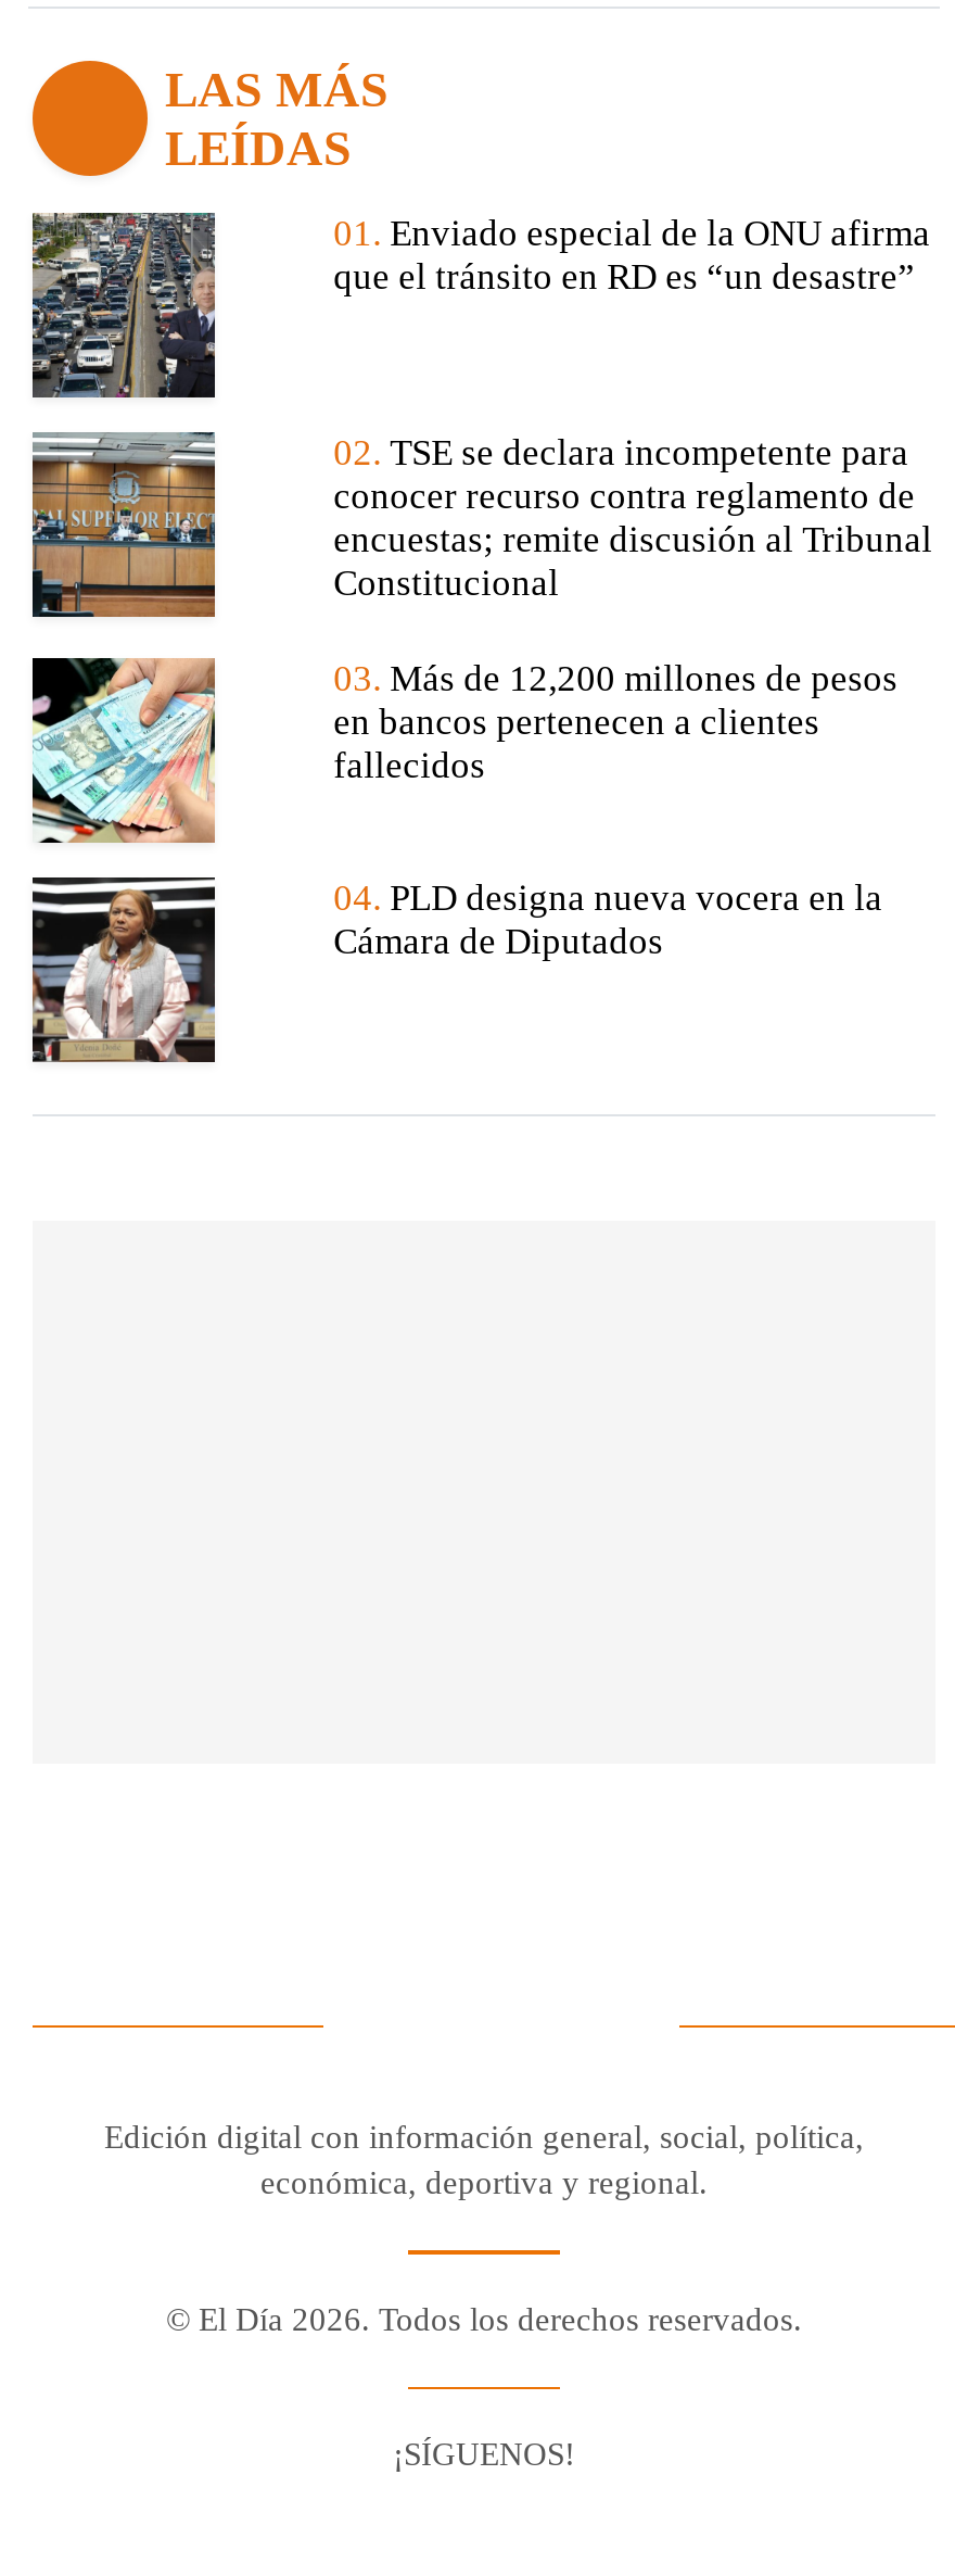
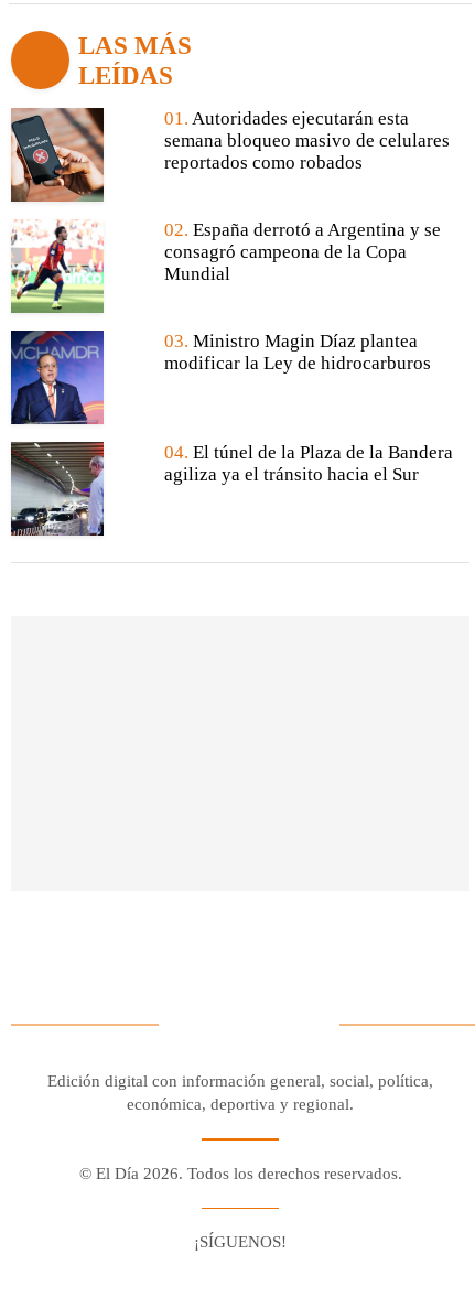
[30,211,217,400] [image] -> [10,107,105,203] [image]
[334,213,930,298] 01. Enviado especial de la ONU afirma | que el tránsito en RD es “un desastre” -> [164,108,449,173] 01. Autoridades ejecutarán esta | semana bloqueo masivo de celulares | reportados como robados
[30,430,217,619] [image] -> [10,219,105,314] [image]
[334,432,933,604] 02. TSE se declara incompetente para | conocer recurso contra reglamento de | encuestas; remite discusión al Tribunal | Constitucional -> [164,219,441,284] 02. España derrotó a Argentina y se | consagró campeona de la Copa | Mundial
[30,656,217,845] [image] -> [10,329,105,425] [image]
[334,658,898,786] 03. Más de 12,200 millones de pesos | en bancos pertenecen a clientes | fallecidos -> [164,331,431,374] 03. Ministro Magin Díaz plantea | modificar la Ley de hidrocarburos
[33,877,217,1064] [image] -> [10,442,105,536] [image]
[334,877,883,962] 04. PLD designa nueva vocera en la | Cámara de Diputados -> [164,442,453,485] 04. El túnel de la Plaza de la Bandera | agiliza ya el tránsito hacia el Sur

